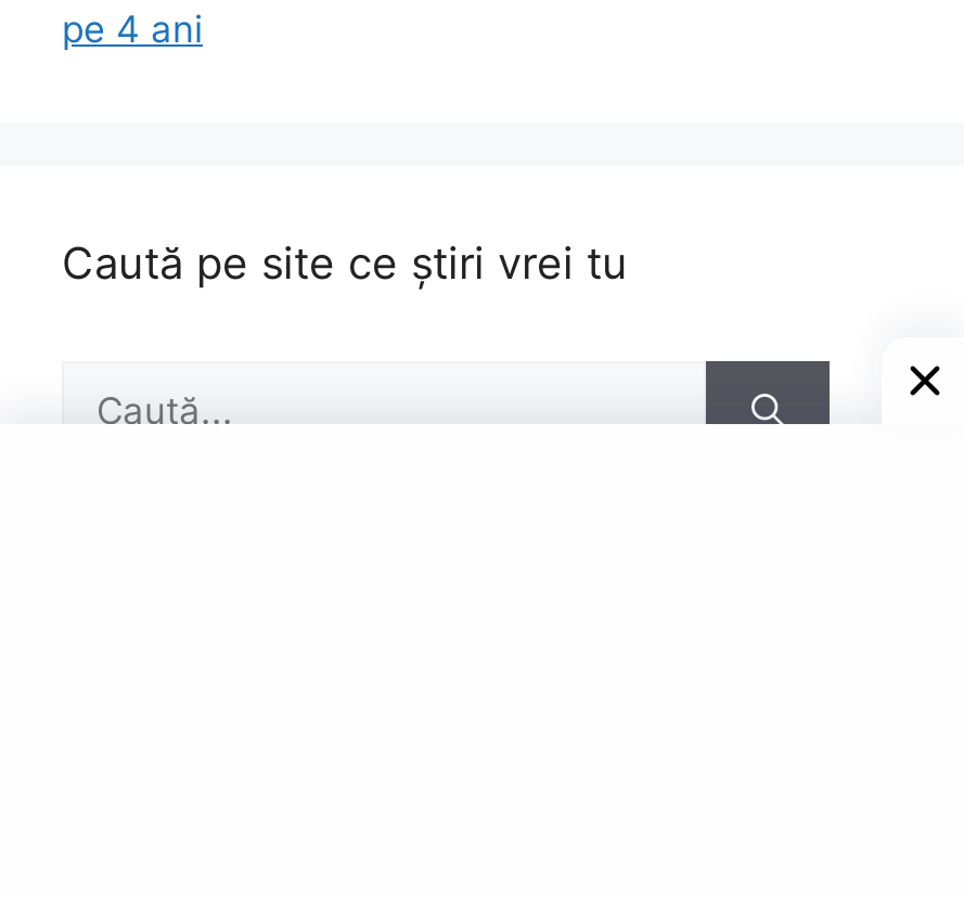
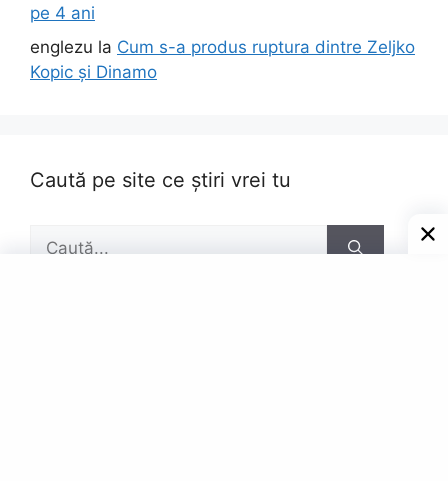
none -> [30,37,415,82] englezu la Cum s-a produs ruptura dintre Zeljko | Kopic și Dinamo

